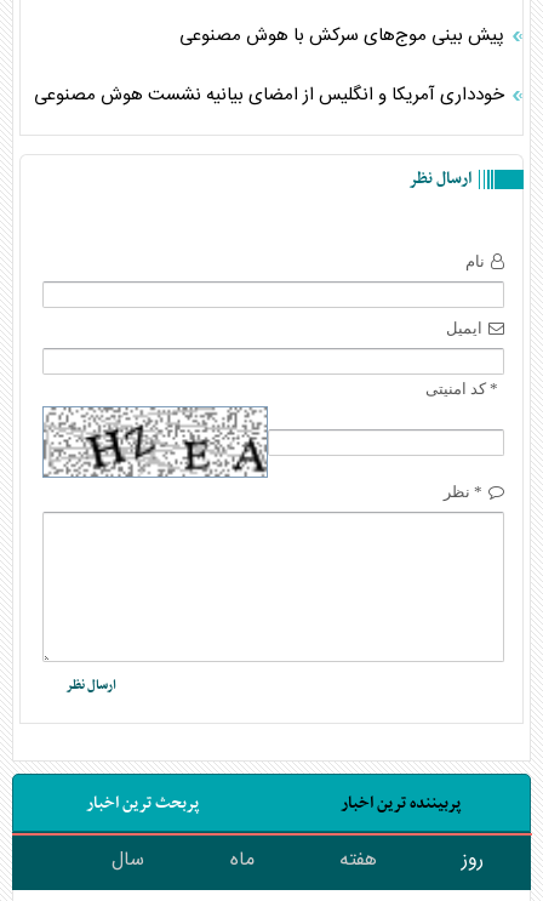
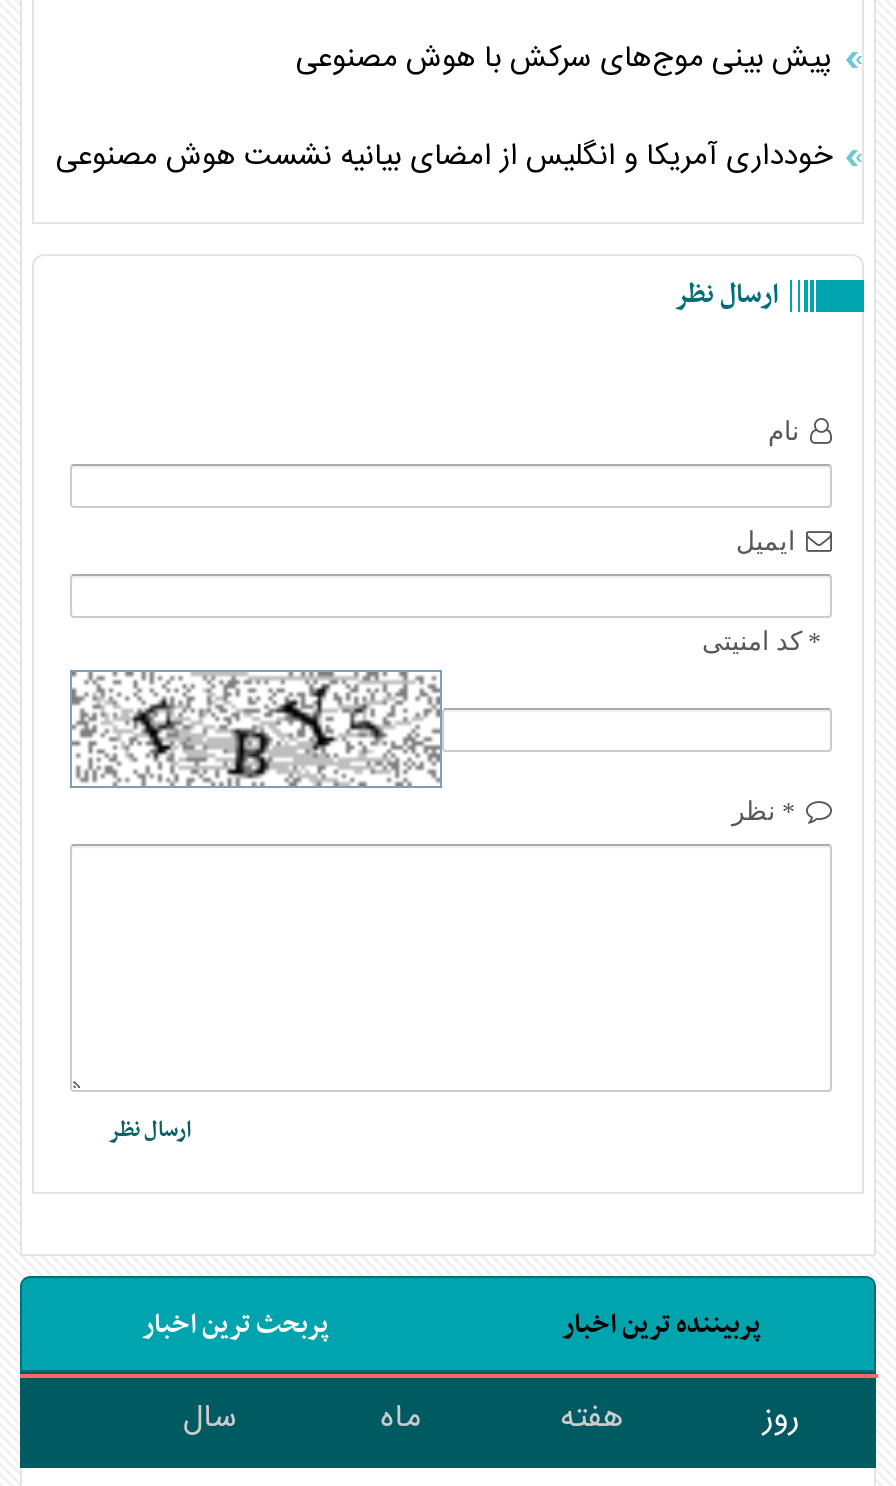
[42,406,268,478] [image] -> [72,670,440,788] [image]

